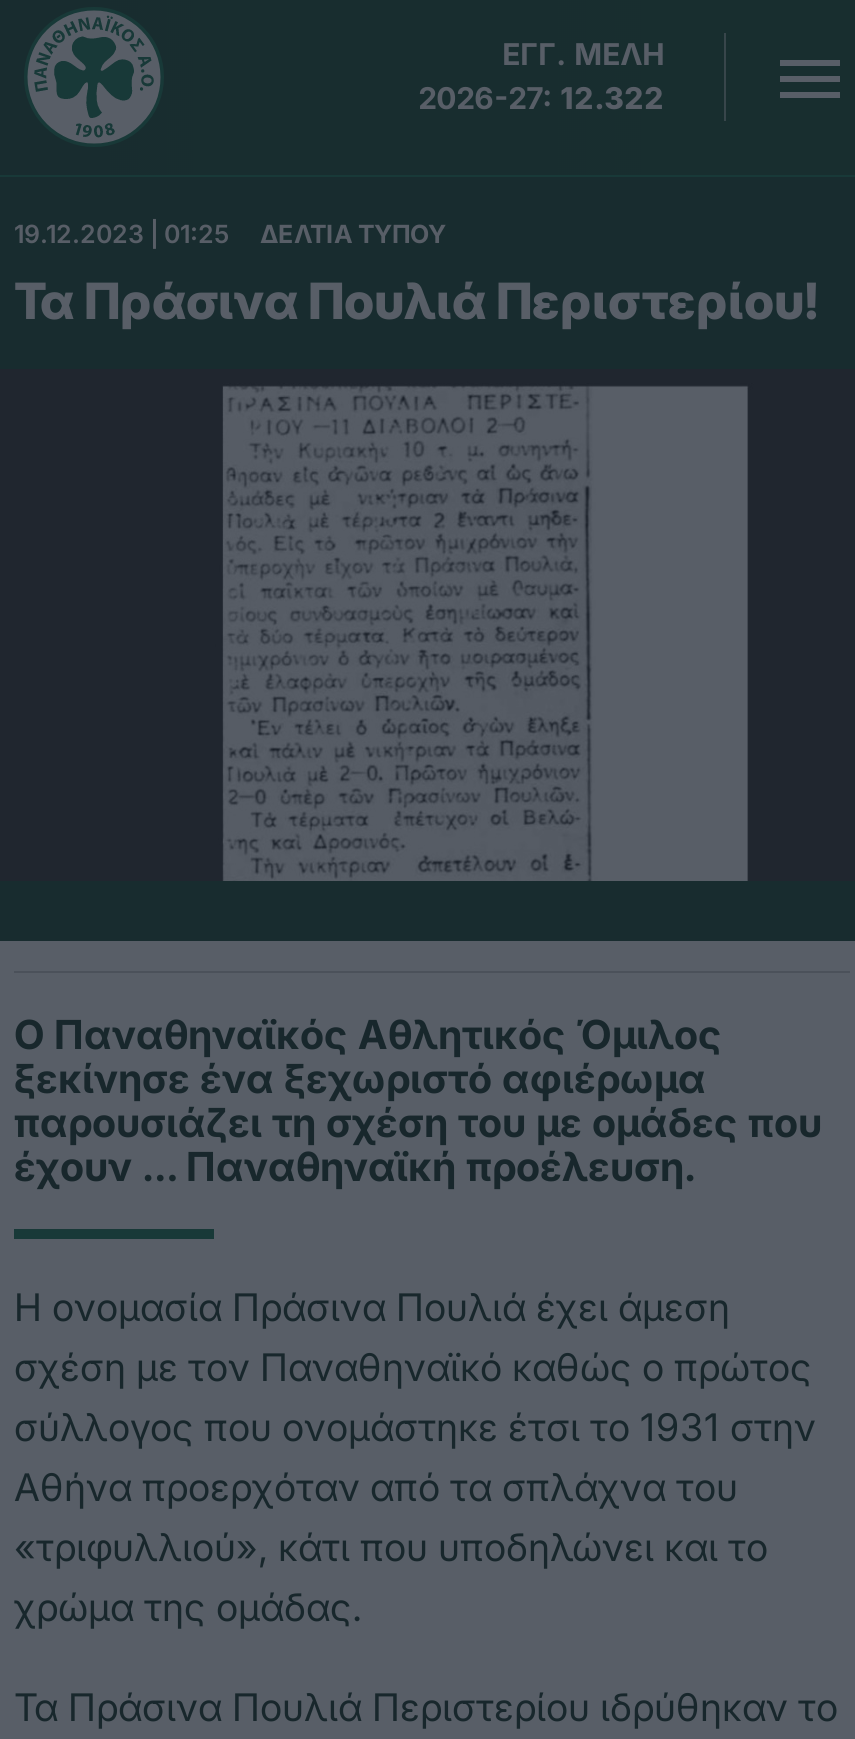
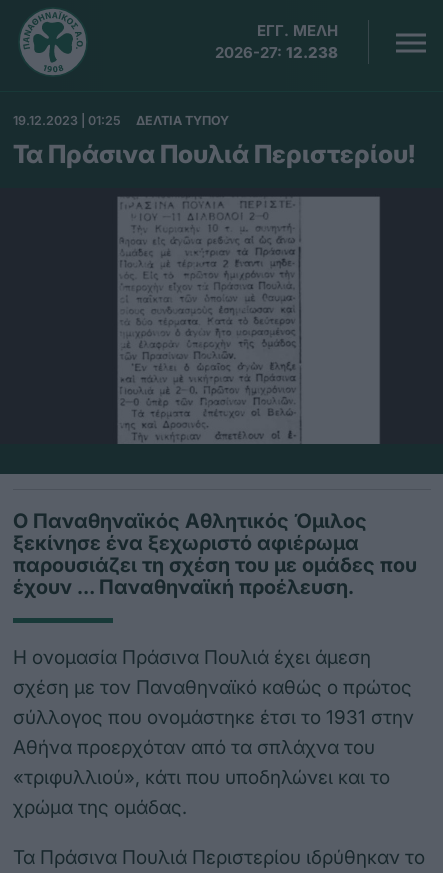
[418,79,664,117] 2026-27: 12.322 -> [215,43,338,62] 2026-27: 12.238

